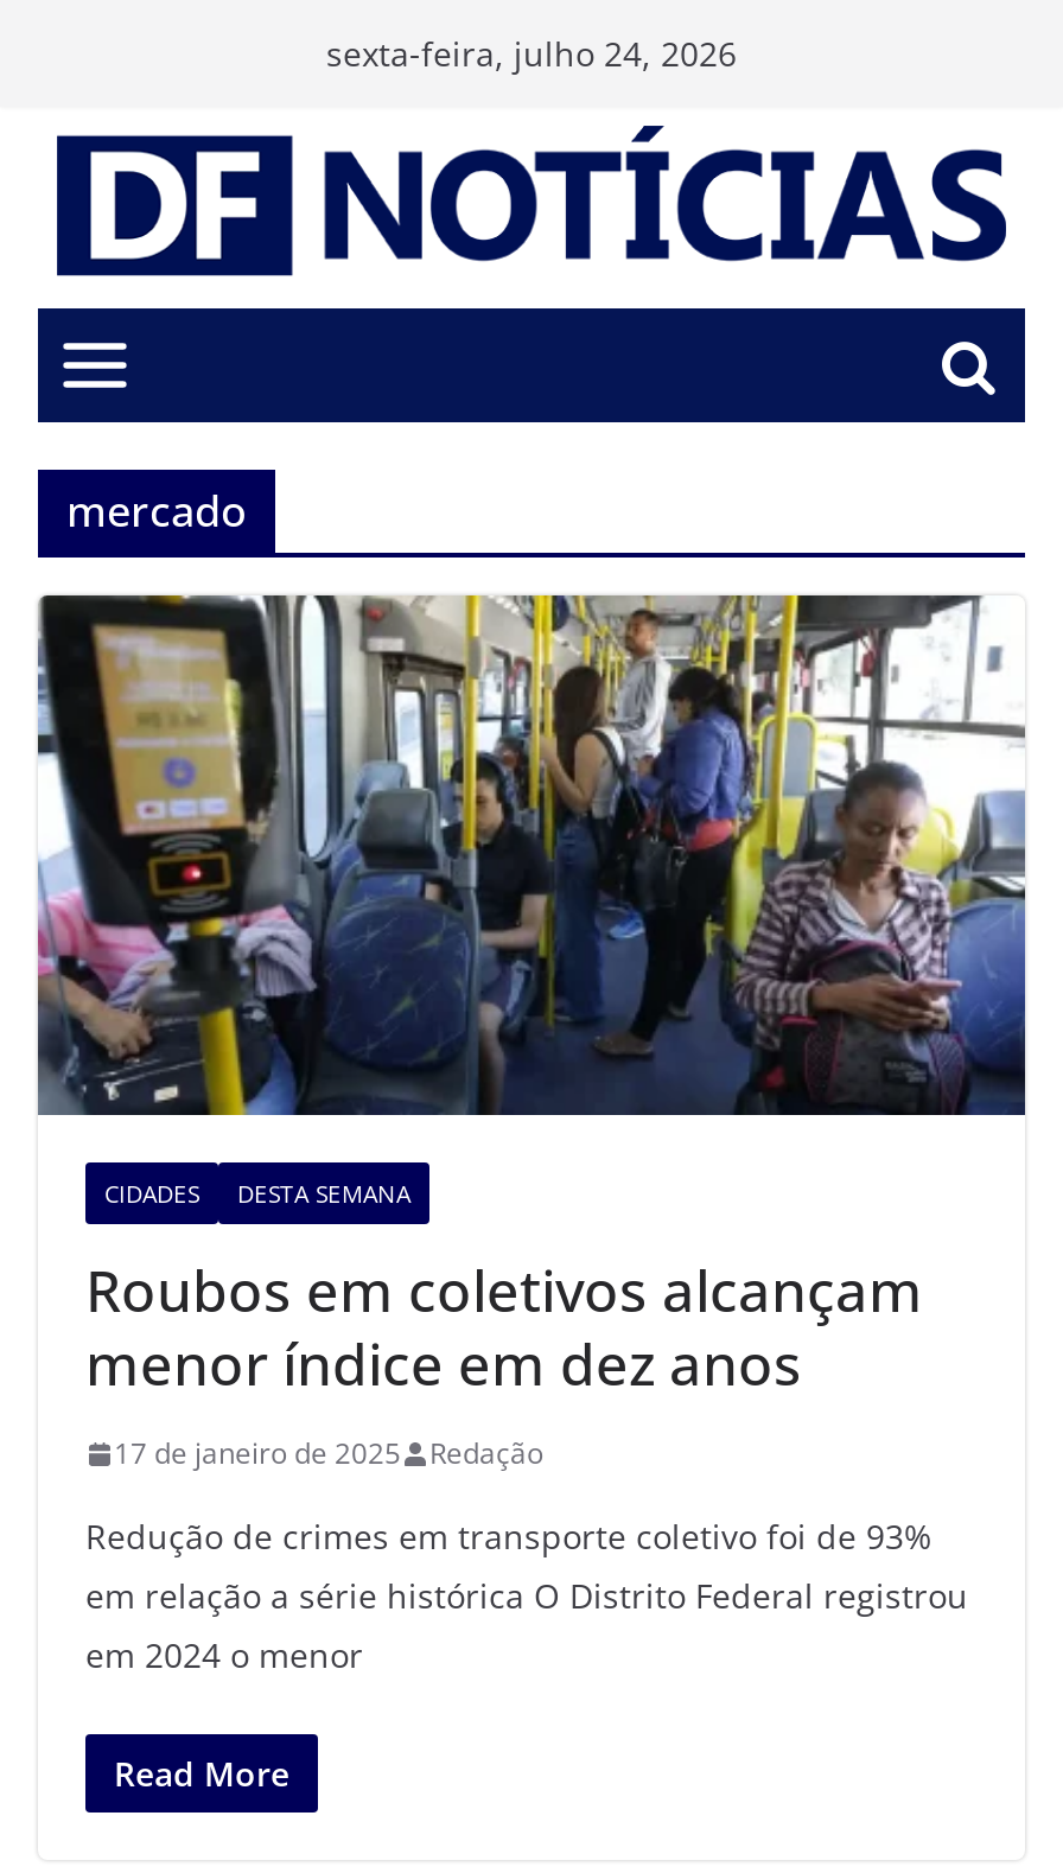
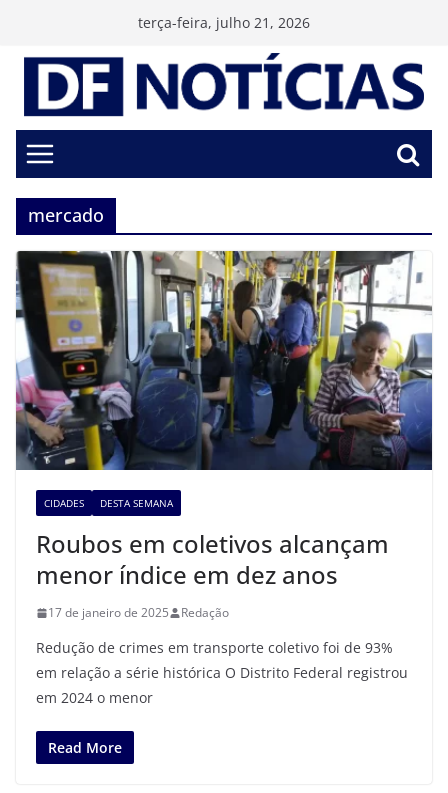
[326,31,737,76] sexta-feira, julho 24, 2026 -> [138,13,310,32] terça-feira, julho 21, 2026

